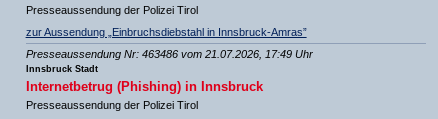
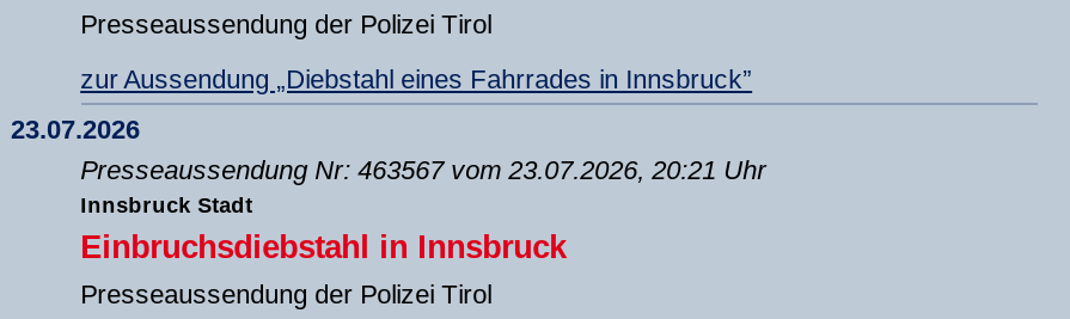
[26,26,307,38] zur Aussendung „Einbruchsdiebstahl in Innsbruck-Amras” -> [80,63,752,92] zur Aussendung „Diebstahl eines Fahrrades in Innsbruck”
[26,48,313,60] Presseaussendung Nr: 463486 vom 21.07.2026, 17:49 Uhr -> [11,114,767,184] 23.07.2026 | Presseaussendung Nr: 463567 vom 23.07.2026, 20:21 Uhr
[26,79,263,94] Internetbetrug (Phishing) in Innsbruck -> [80,230,566,266] Einbruchsdiebstahl in Innsbruck

